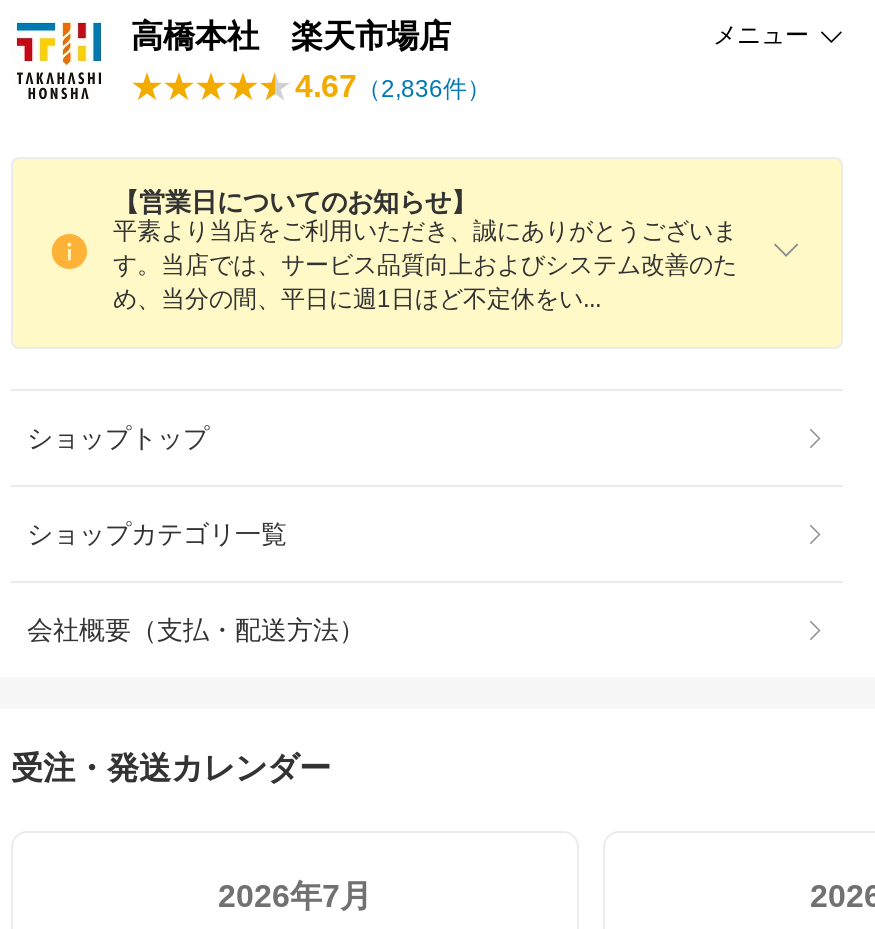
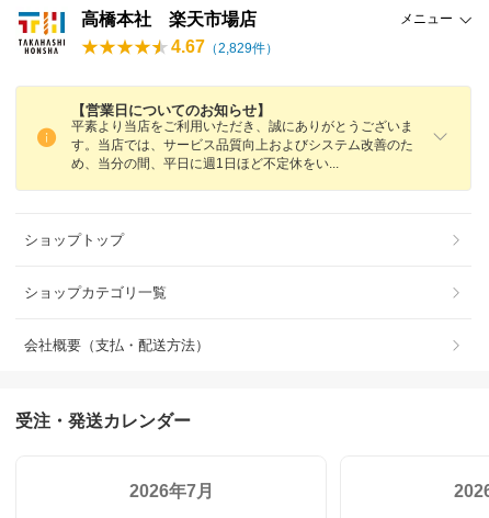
[295,69,491,103] 4.67（2,836件） -> [171,37,278,56] 4.67（2,829件）

